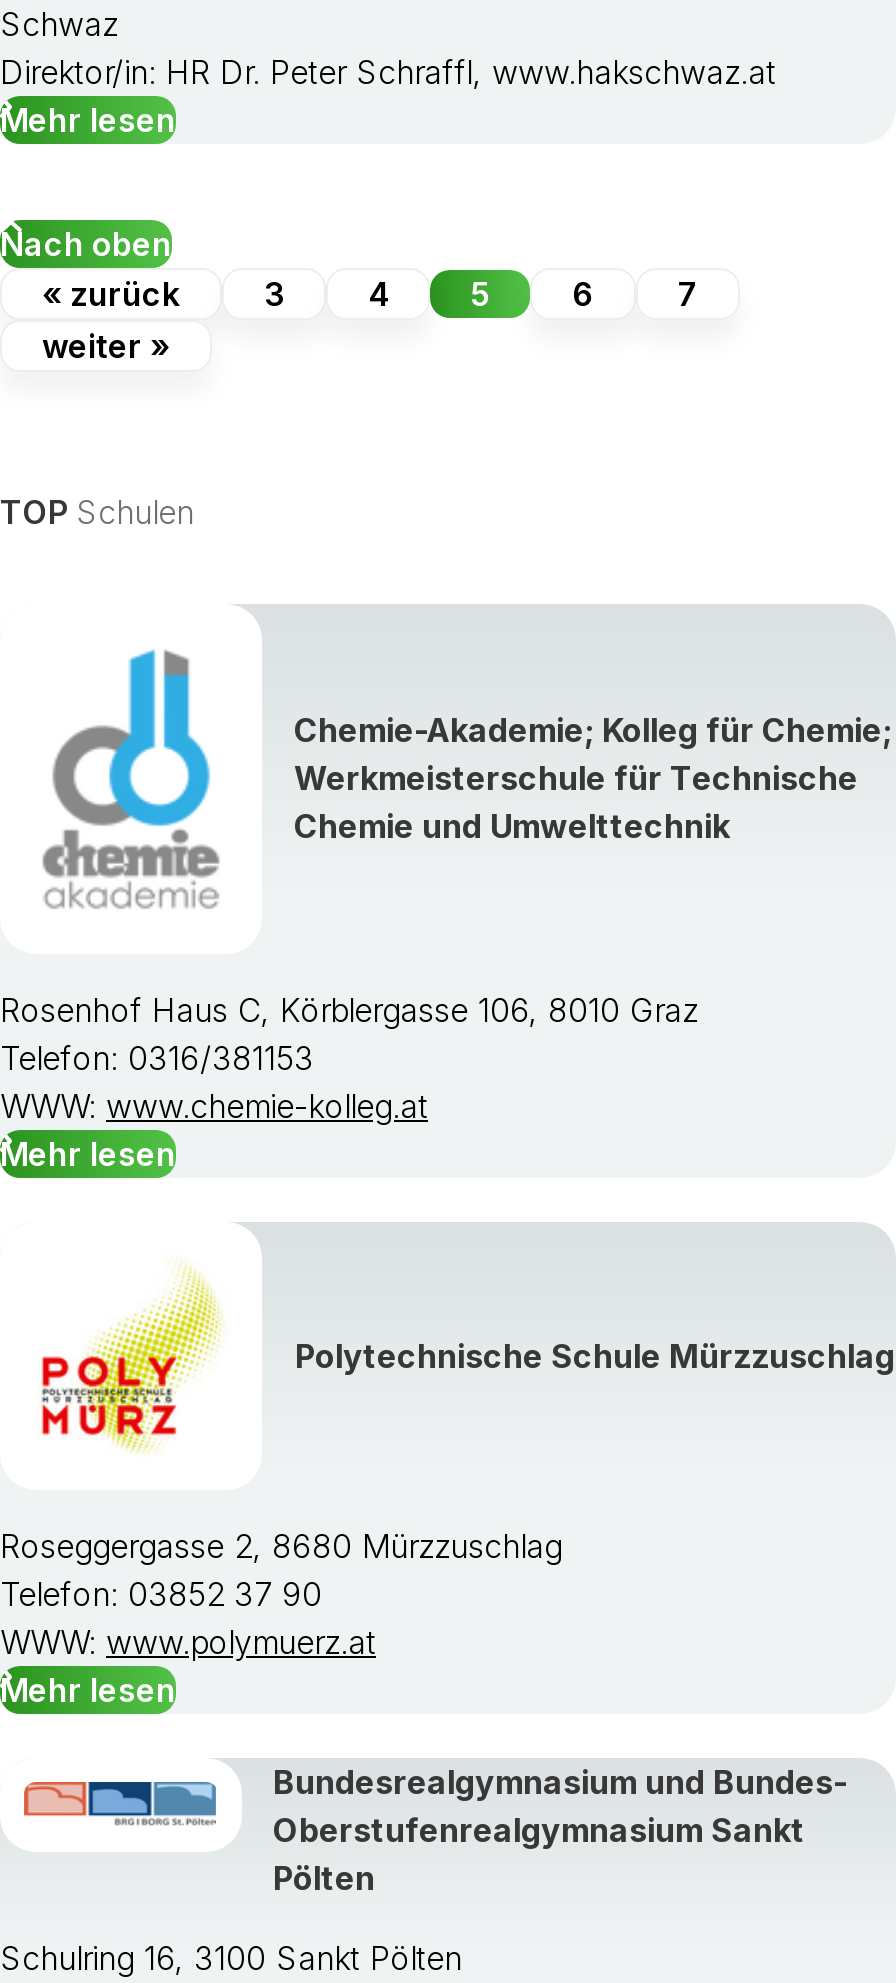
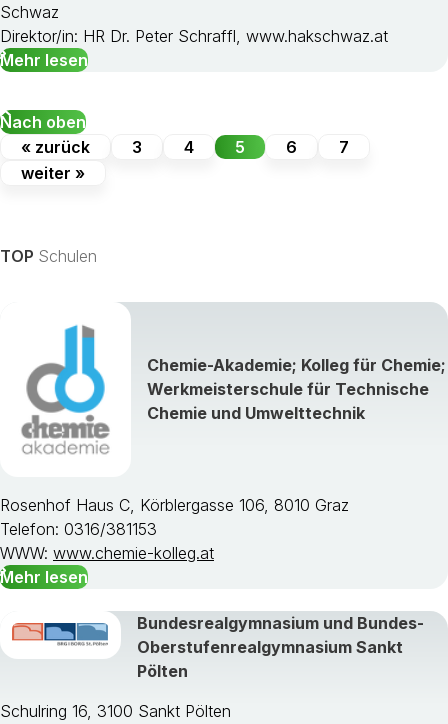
[0,1246,562,1709] [image] | Roseggergasse 2, 8680 Mürzzuschlag | Telefon: 03852 37 90 | WWW: www.polymuerz.at | Mehr lesen -> none
[295,1336,895,1376] Polytechnische Schule Mürzzuschlag -> none

